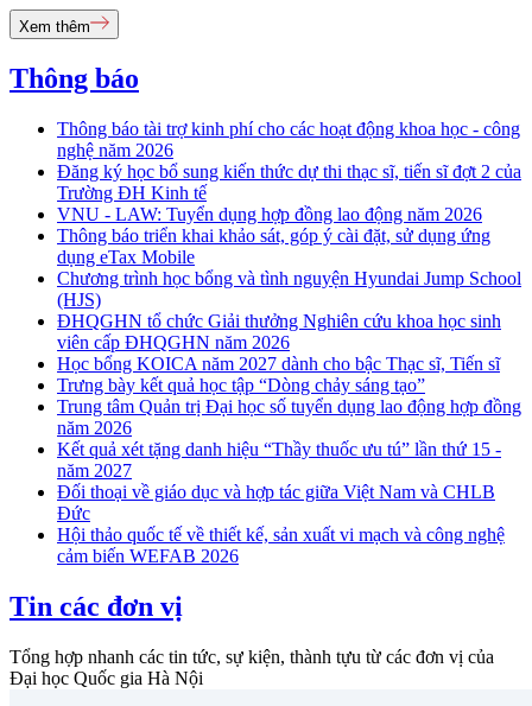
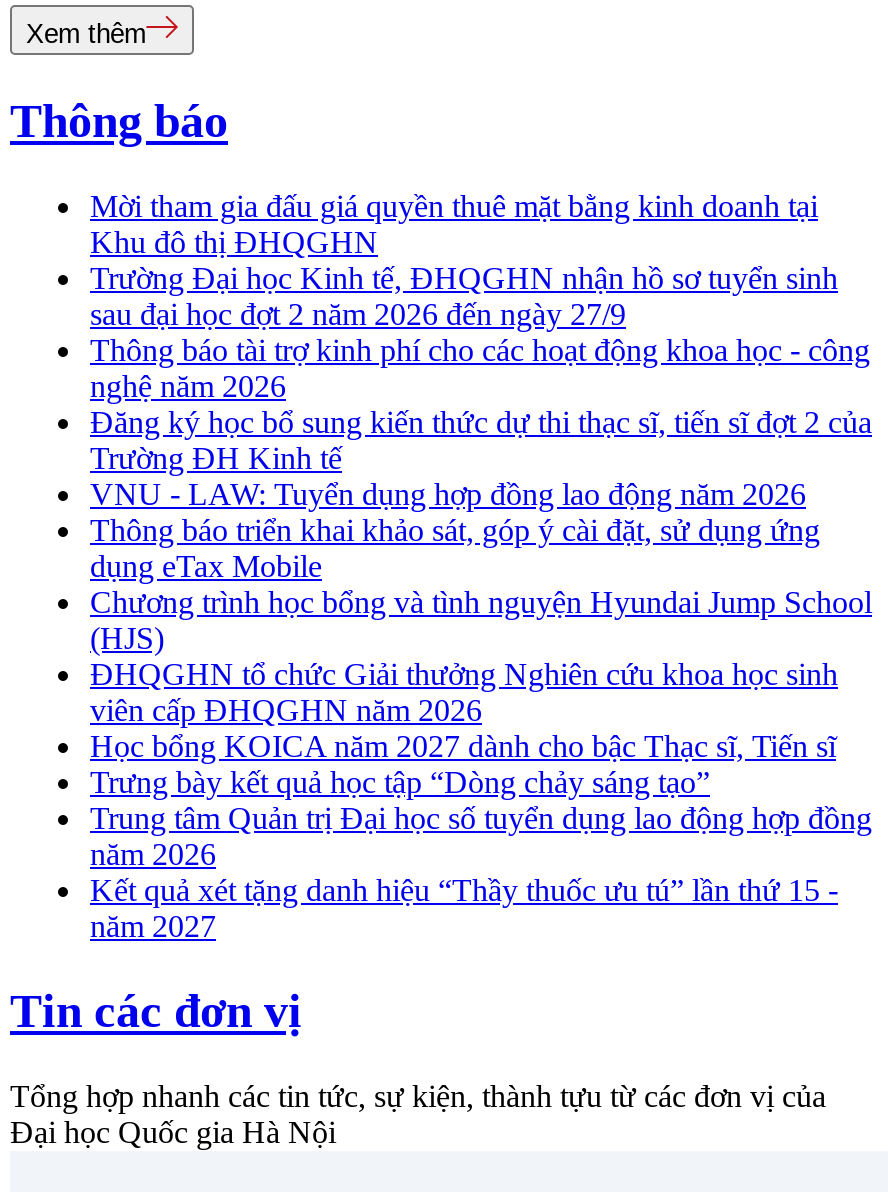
none -> [90,189,838,331] Mời tham gia đấu giá quyền thuê mặt bằng kinh doanh tại | Khu đô thị ĐHQGHN | Trường Đại học Kinh tế, ĐHQGHN nhận hồ sơ tuyển sinh | sau đại học đợt 2 năm 2026 đến ngày 27/9
moved [57,119,521,481] -> [90,333,872,943]: Thông báo tài trợ kinh phí cho các hoạt động khoa học - công | nghệ năm 2026 | Đăng ký học bổ sung kiến thức dự thi thạc sĩ, tiến sĩ đợt 2 của | ... | Kết quả xét tặng danh hiệu “Thầy thuốc ưu tú” lần thứ 15 - | năm 2027
[57,482,505,566] Đối thoại về giáo dục và hợp tác giữa Việt Nam và CHLB | Đức | Hội thảo quốc tế về thiết kế, sản xuất vi mạch và công nghệ | cảm biến WEFAB 2026 -> none

